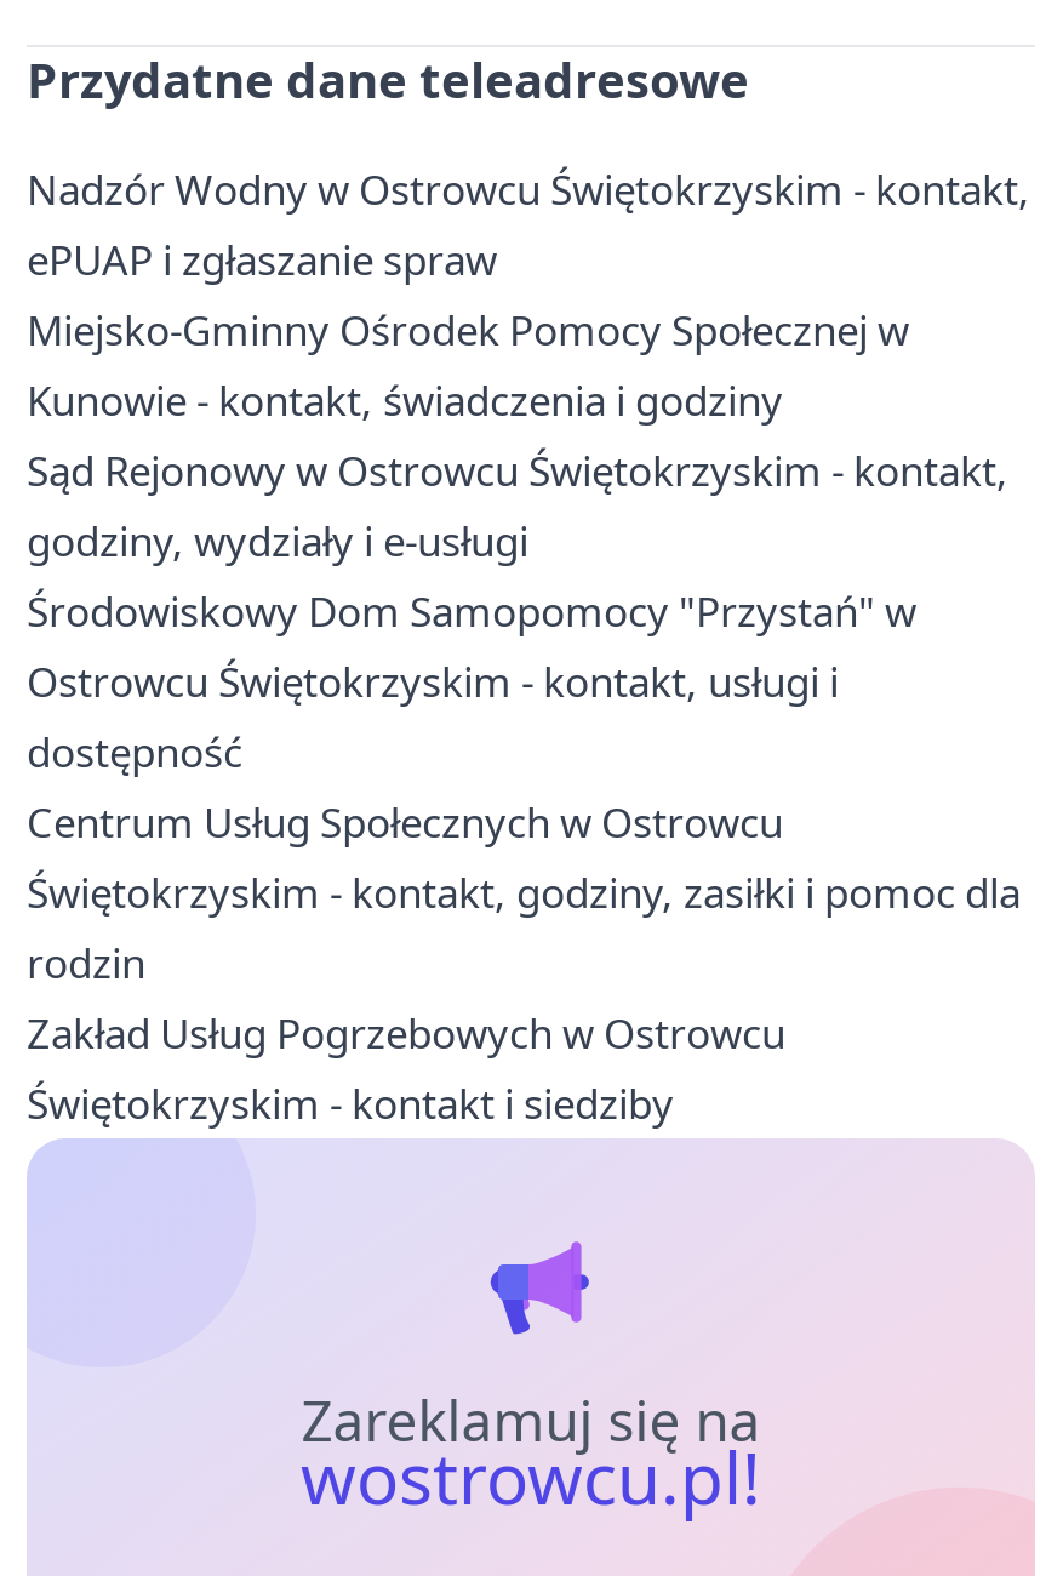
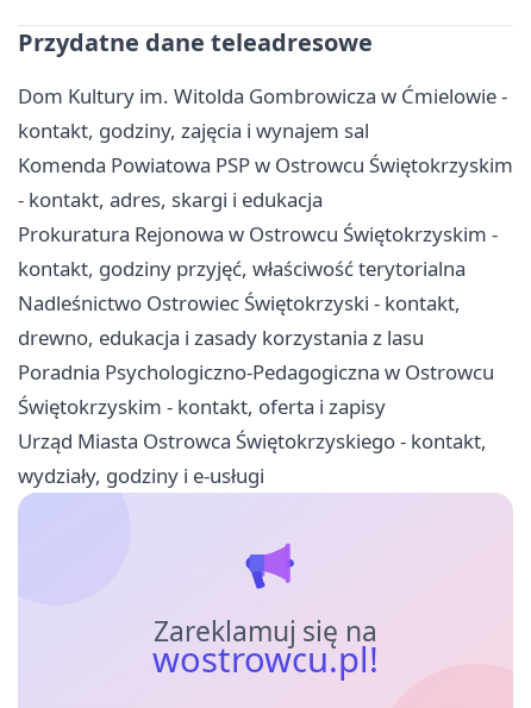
[27,162,1030,1132] Nadzór Wodny w Ostrowcu Świętokrzyskim - kontakt, | ePUAP i zgłaszanie spraw | Miejsko-Gminny Ośrodek Pomocy Społecznej w | Kunowie - kontakt, świadczenia i godziny | Sąd Rejonowy w Ostrowcu Świętokrzyskim - kontakt, | godziny, wydziały i e-usługi | Środowiskowy Dom Samopomocy "Przystań" w | Ostrowcu Świętokrzyskim - kontakt, usługi i | dostępność | Centrum Usług Społecznych w Ostrowcu | Świętokrzyskim - kontakt, godziny, zasiłki i pomoc dla | rodzin | Zakład Usług Pogrzebowych w Ostrowcu | Świętokrzyskim - kontakt i siedziby -> [18,82,513,489] Dom Kultury im. Witolda Gombrowicza w Ćmielowie - | kontakt, godziny, zajęcia i wynajem sal | Komenda Powiatowa PSP w Ostrowcu Świętokrzyskim | - kontakt, adres, skargi i edukacja | Prokuratura Rejonowa w Ostrowcu Świętokrzyskim - | kontakt, godziny przyjęć, właściwość terytorialna | Nadleśnictwo Ostrowiec Świętokrzyski - kontakt, | drewno, edukacja i zasady korzystania z lasu | Poradnia Psychologiczno-Pedagogiczna w Ostrowcu | Świętokrzyskim - kontakt, oferta i zapisy | Urząd Miasta Ostrowca Świętokrzyskiego - kontakt, | wydziały, godziny i e-usługi

